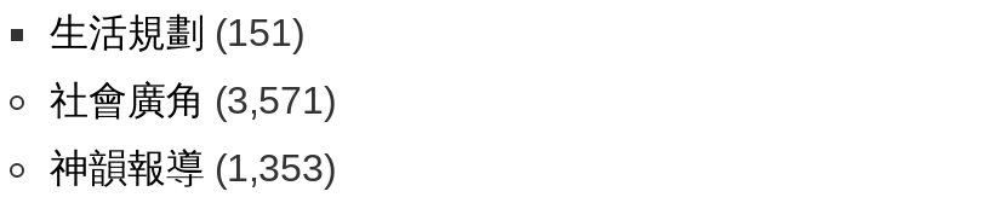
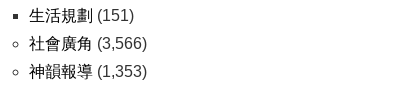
[50,80,336,121] 社會廣角(3,571) -> [29,35,147,52] 社會廣角(3,566)

